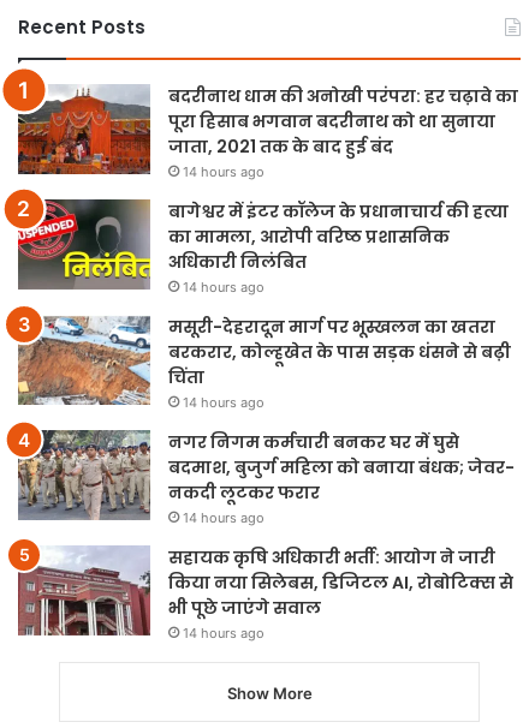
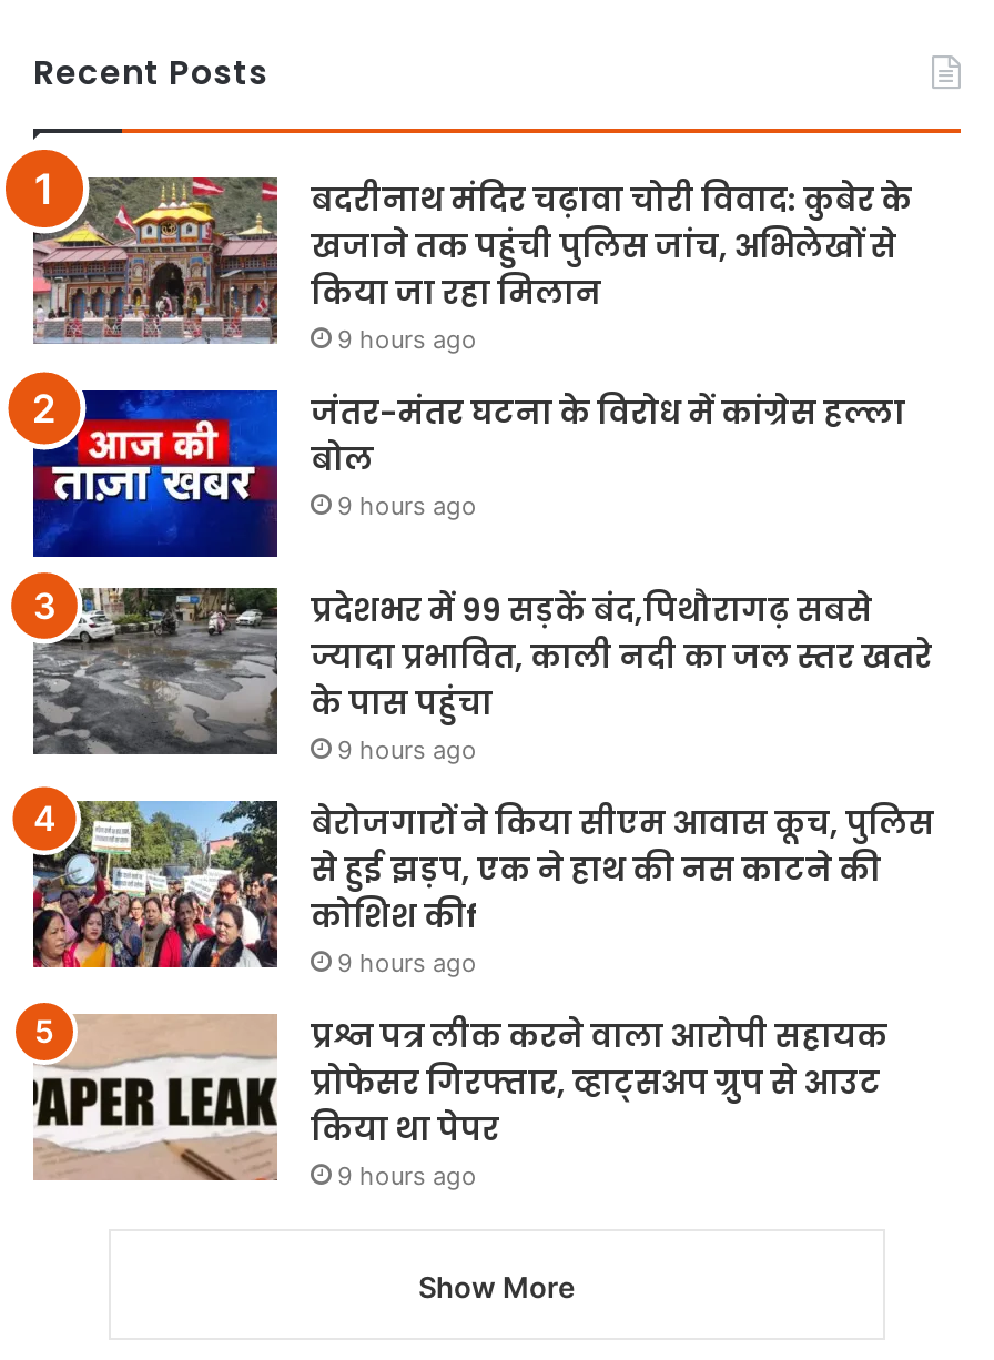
[18,84,518,180] [image] | बदरीनाथ धाम की अनोखी परंपरा: हर चढ़ावे का | पूरा हिसाब भगवान बदरीनाथ को था सुनाया | जाता, 2021 तक के बाद हुई बंद | 14 hours ago -> [33,175,912,355] [image] | बदरीनाथ मंदिर चढ़ावा चोरी विवाद: कुबेर के | खजाने तक पहुंची पुलिस जांच, अभिलेखों से | किया जा रहा मिलान | 9 hours ago
[17,198,509,295] [image] | बागेश्वर में इंटर कॉलेज के प्रधानाचार्य की हत्या | का मामला, आरोपी वरिष्ठ प्रशासनिक | अधिकारी निलंबित | 14 hours ago -> [31,388,905,559] [image] | जंतर-मंतर घटना के विरोध में कांग्रेस हल्ला | बोल | 9 hours ago
[17,315,511,411] [image] | मसूरी-देहरादून मार्ग पर भूस्खलन का खतरा | बरकरार, कोल्हूखेत के पास सड़क धंसने से बढ़ी | चिंता | 14 hours ago -> [31,586,932,765] [image] | प्रदेशभर में 99 सड़कें बंद,पिथौरागढ़ सबसे | ज्यादा प्रभावित, काली नदी का जल स्तर खतरे | के पास पहुंचा | 9 hours ago
[17,429,515,526] [image] | नगर निगम कर्मचारी बनकर घर में घुसे | बदमाश, बुजुर्ग महिला को बनाया बंधक; जेवर- | नकदी लूटकर फरार | 14 hours ago -> [31,800,934,978] [image] | बेरोजगारों ने किया सीएम आवास कूच, पुलिस | से हुई झड़प, एक ने हाथ की नस काटने की | कोशिश कीf | 9 hours ago
[17,545,513,641] [image] | सहायक कृषि अधिकारी भर्ती: आयोग ने जारी | किया नया सिलेबस, डिजिटल AI, रोबोटिक्स से | भी पूछे जाएंगे सवाल | 14 hours ago -> [31,1013,887,1191] [image] | प्रश्न पत्र लीक करने वाला आरोपी सहायक | प्रोफेसर गिरफ्तार, व्हाट्सअप ग्रुप से आउट | किया था पेपर | 9 hours ago

